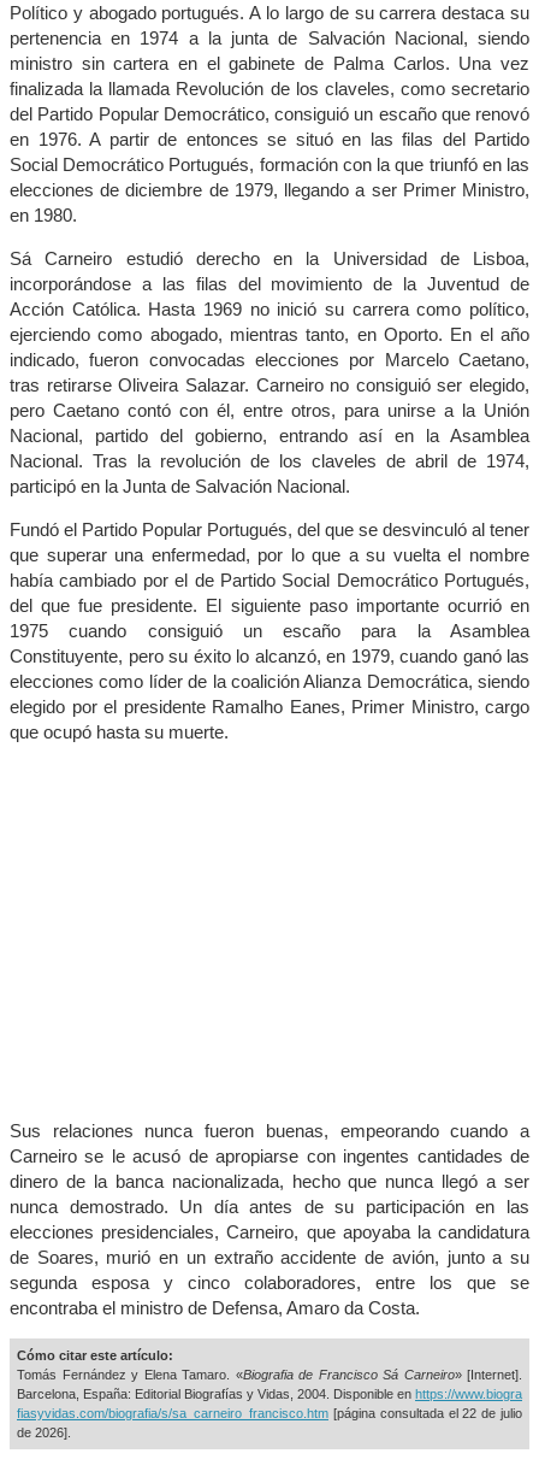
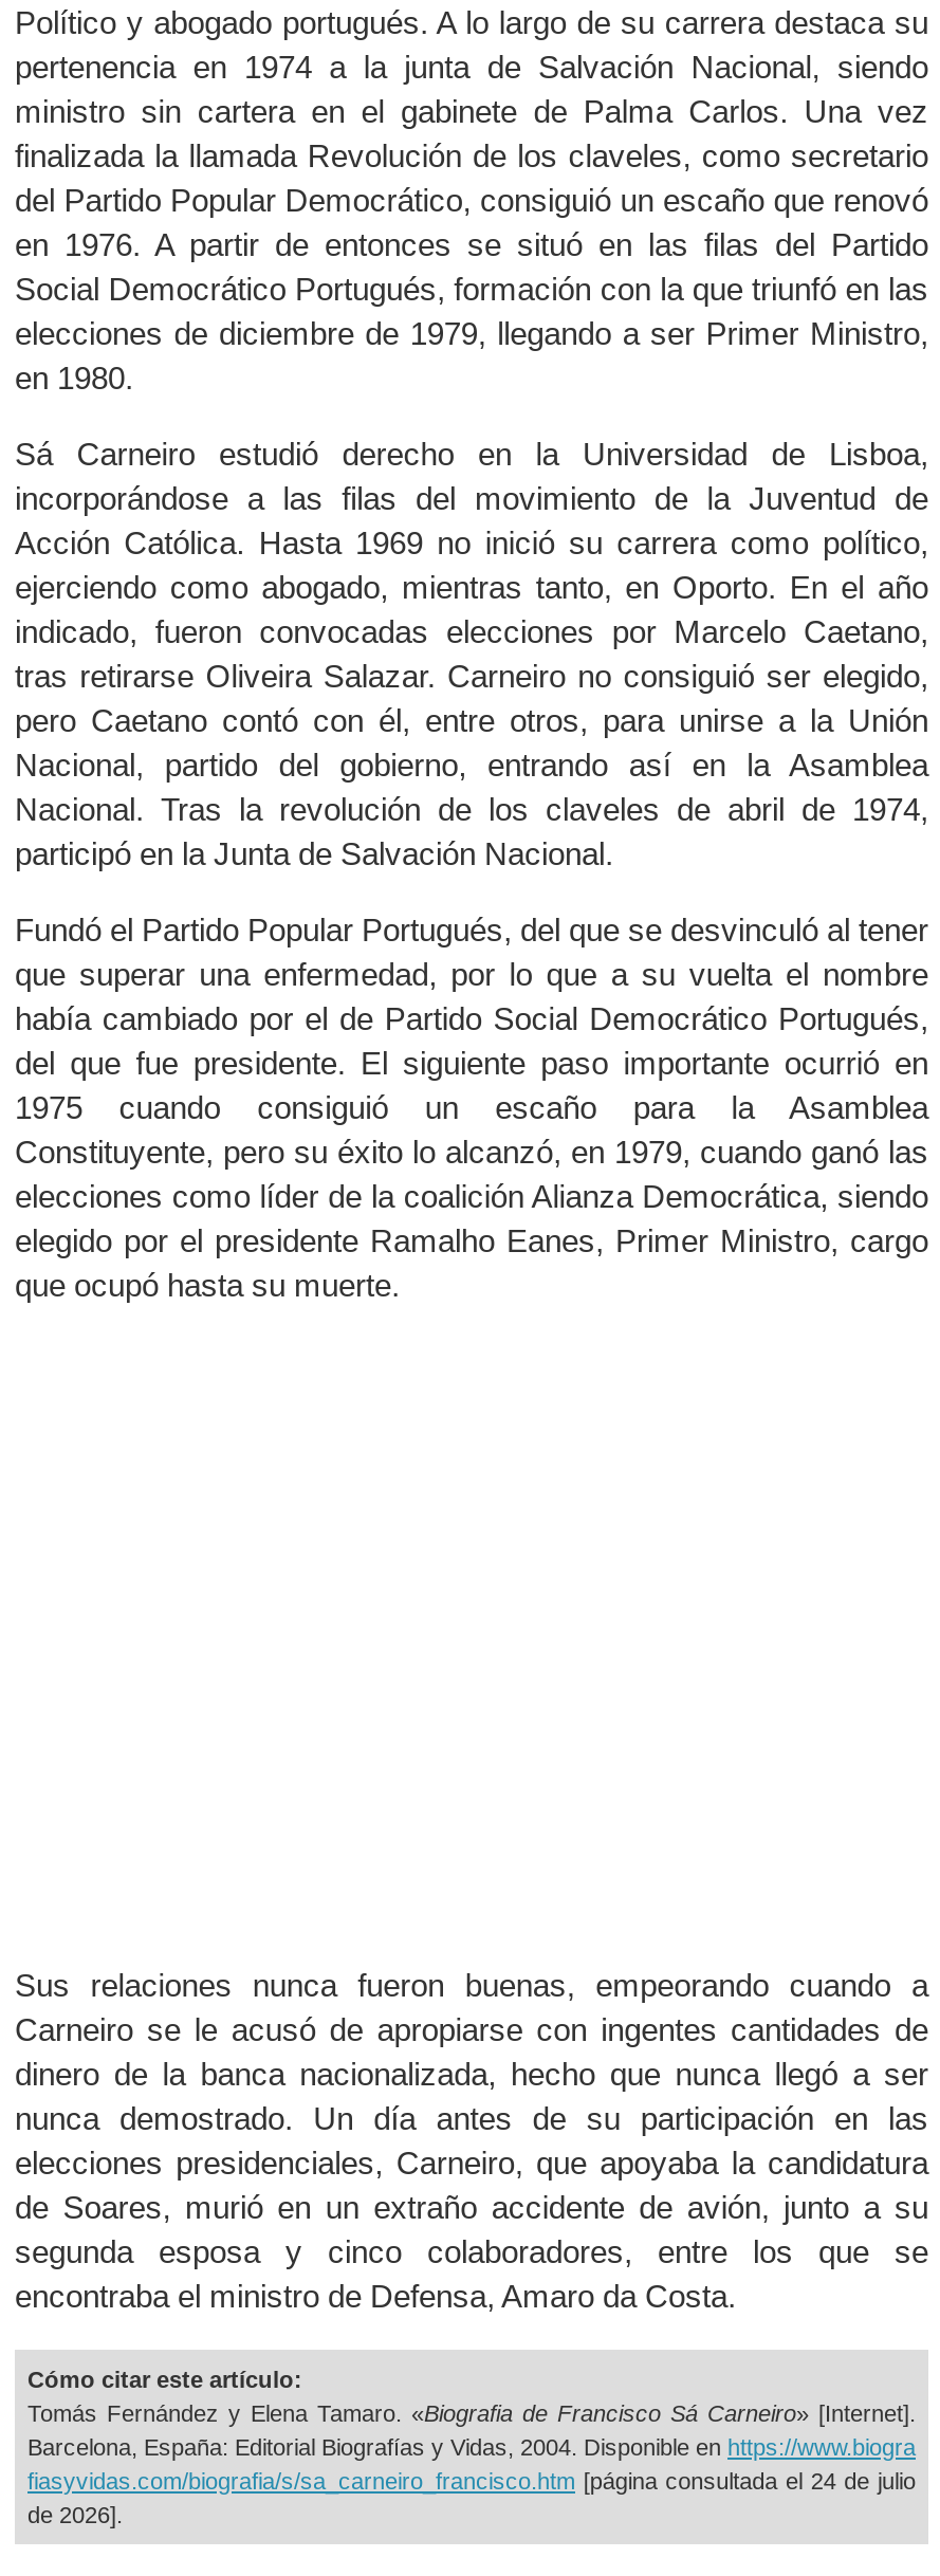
[17,1406,522,1421] fiasyvidas.com/biografia/s/sa_carneiro_francisco.htm [página consultada el 22 de julio -> [27,2469,916,2494] fiasyvidas.com/biografia/s/sa_carneiro_francisco.htm [página consultada el 24 de julio

